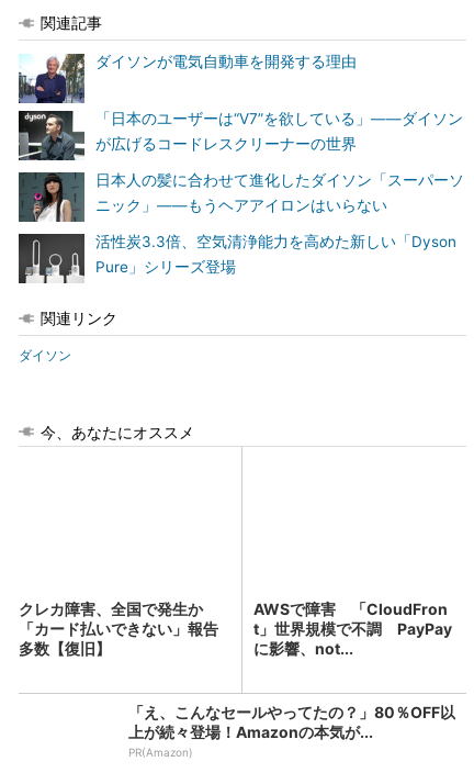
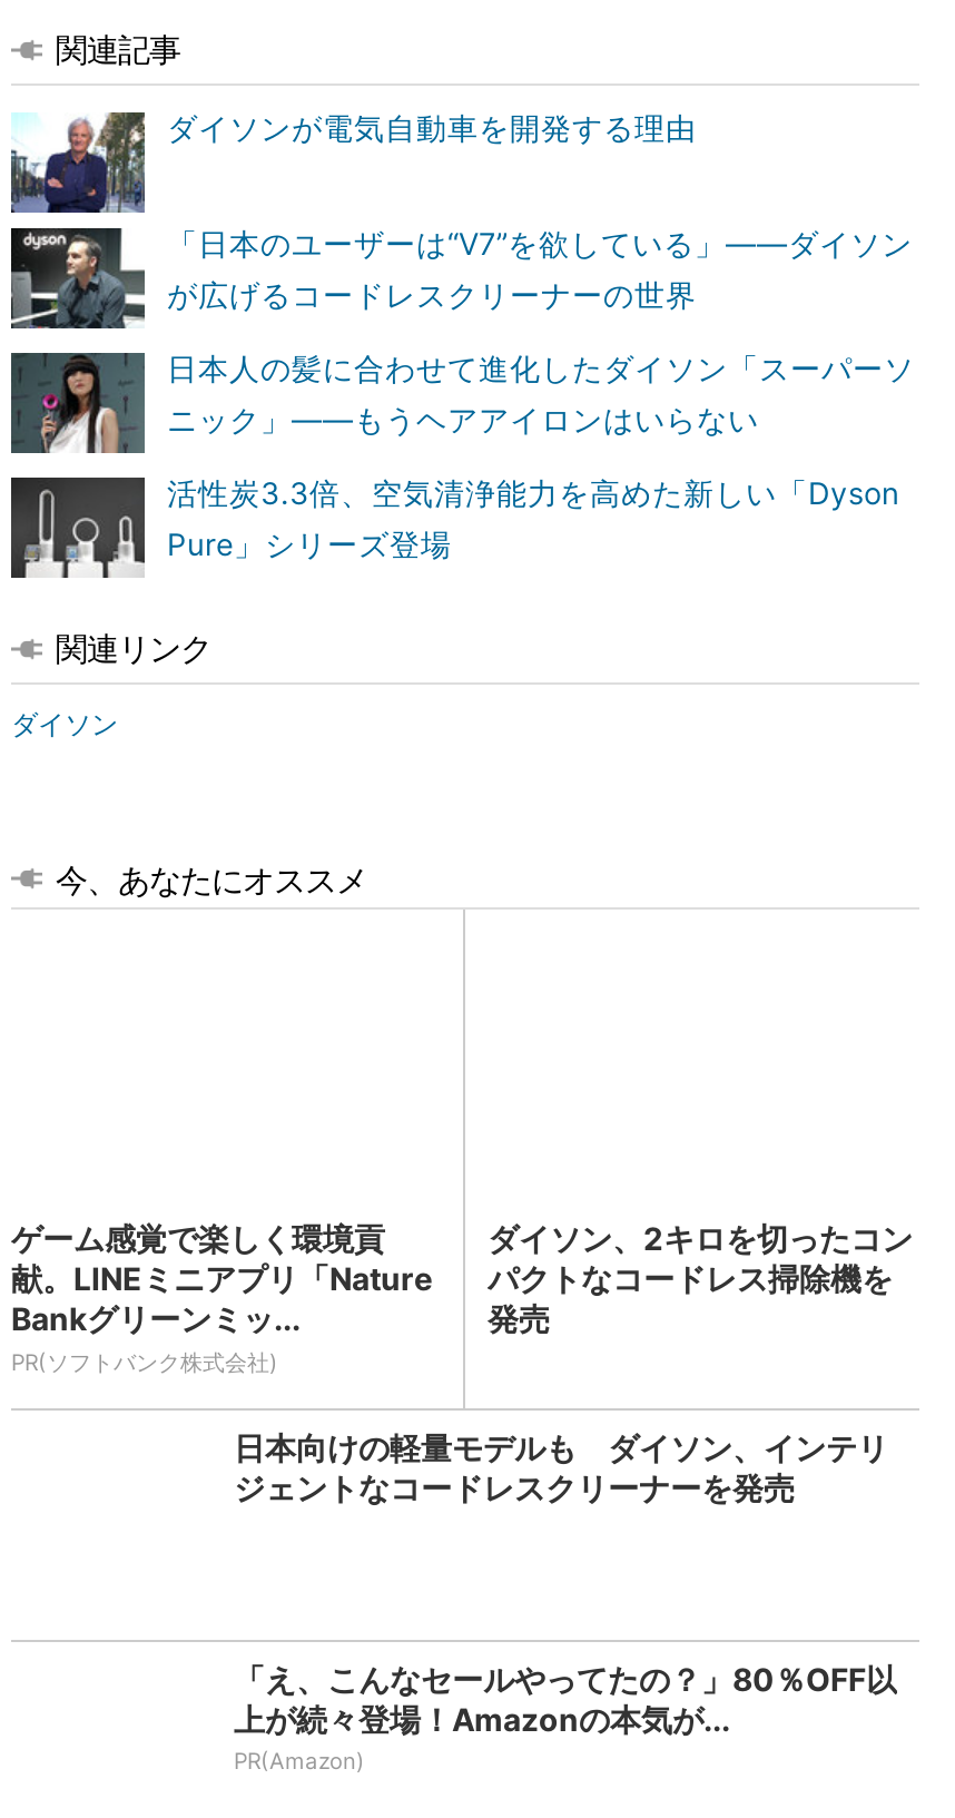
[19,600,218,658] クレカ障害、全国で発生か | 「カード払いできない」報告 | 多数【復旧】 -> [11,1219,432,1375] ゲーム感覚で楽しく環境貢 | 献。LINEミニアプリ「Nature | Bankグリーンミッ... | PR(ソフトバンク株式会社)
[253,600,452,658] AWSで障害 「CloudFron | t」世界規模で不調 PayPay | に影響、not... -> [234,1219,913,1506] ダイソン、2キロを切ったコン | パクトなコードレス掃除機を | 発売 | 日本向けの軽量モデルも ダイソン、インテリ | ジェントなコードレスクリーナーを発売

